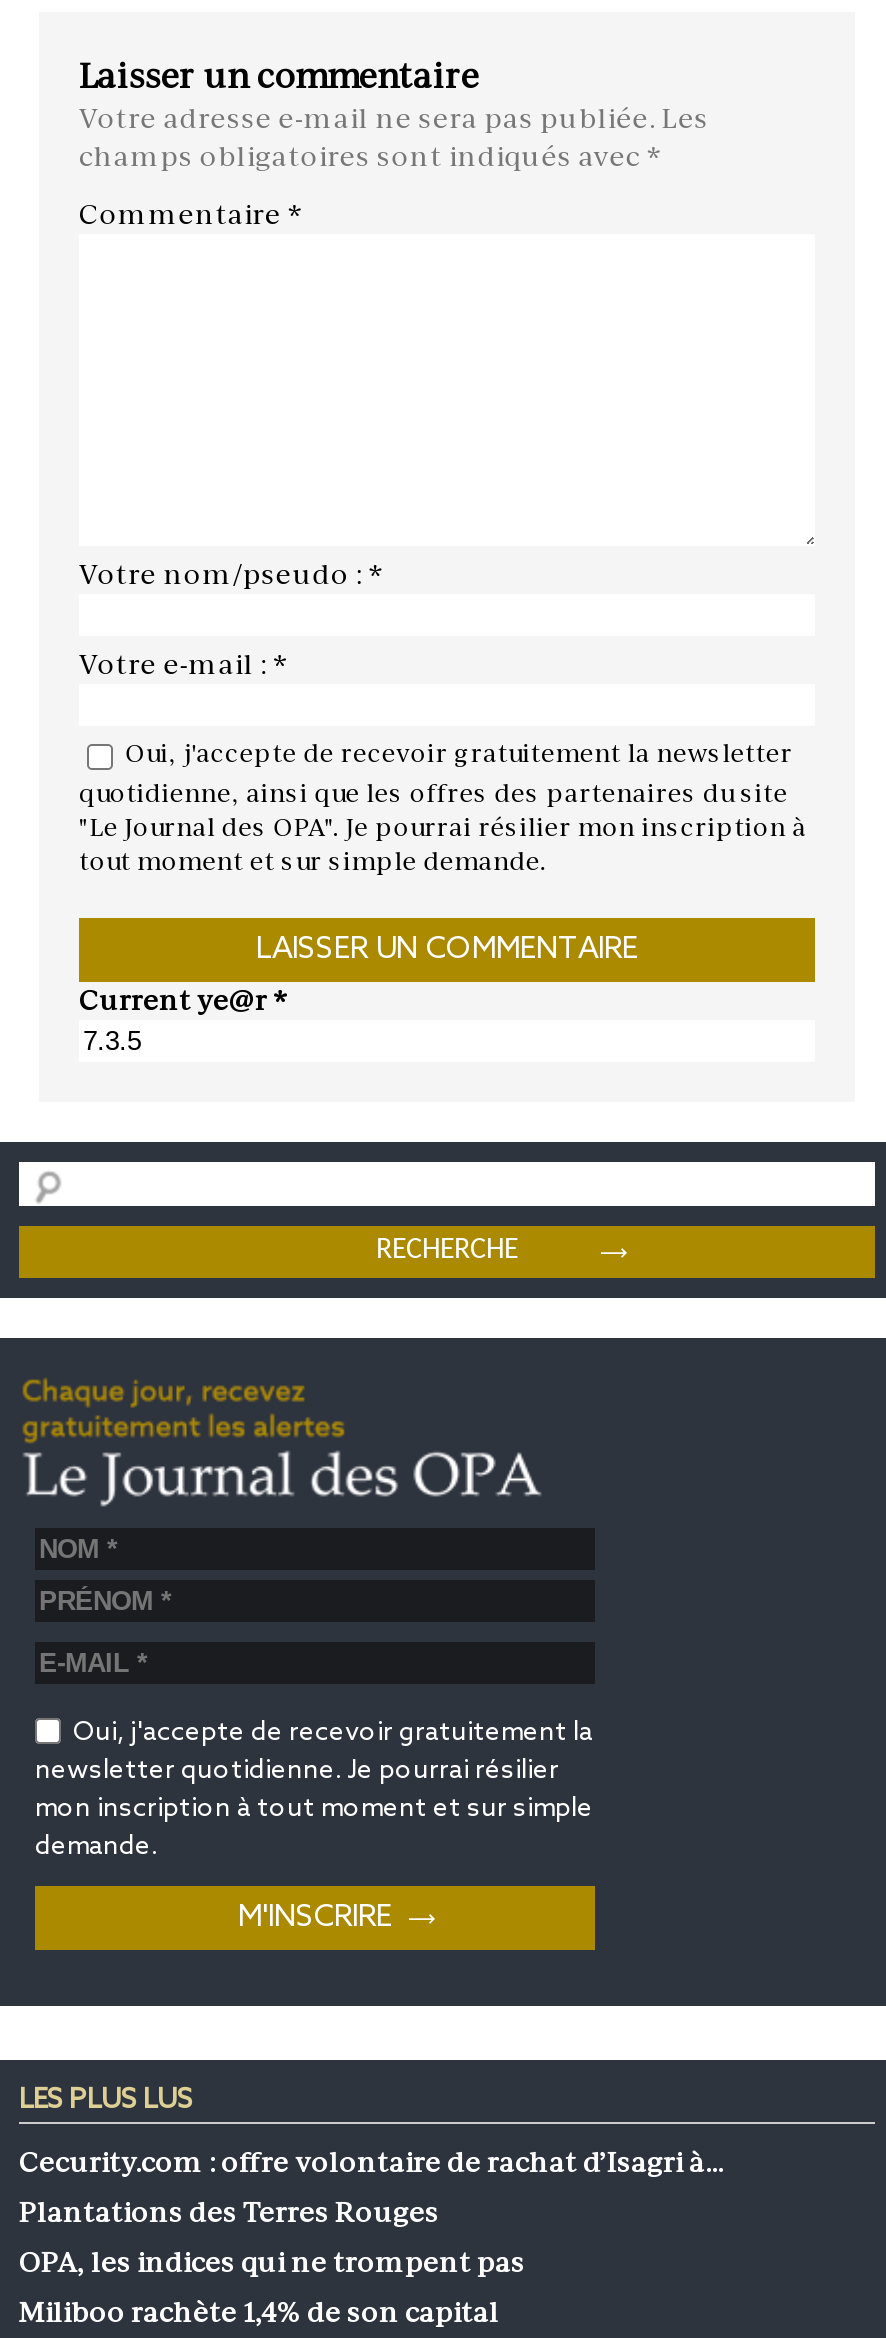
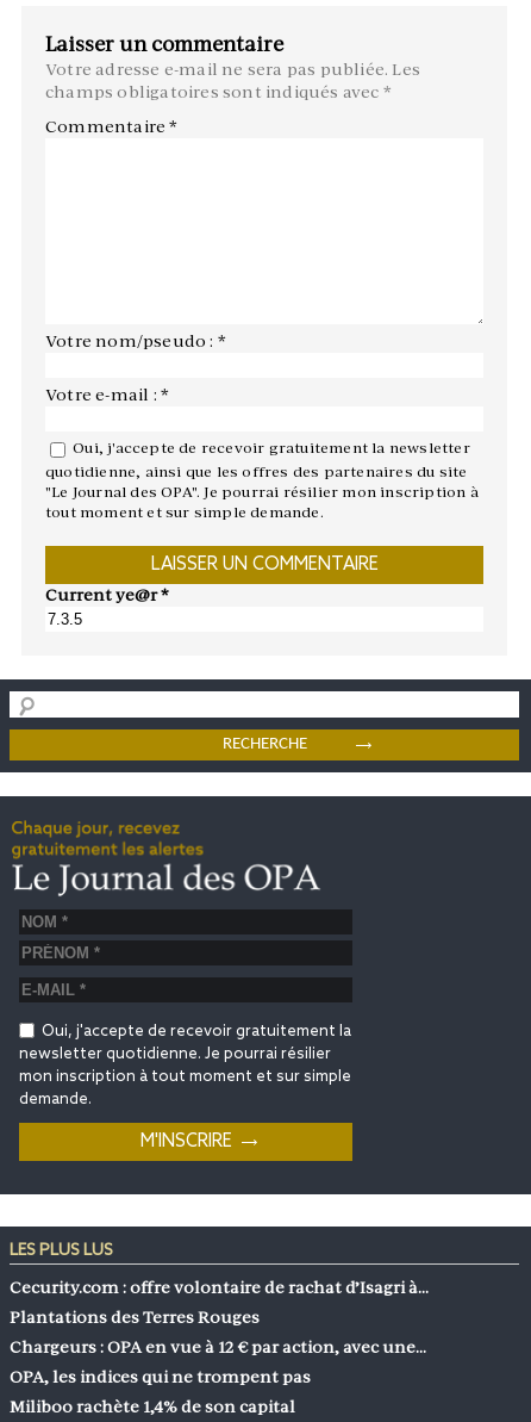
none -> [10,1337,426,1356] Chargeurs : OPA en vue à 12 € par action, avec une…

